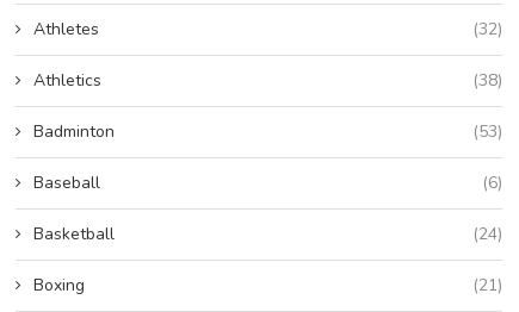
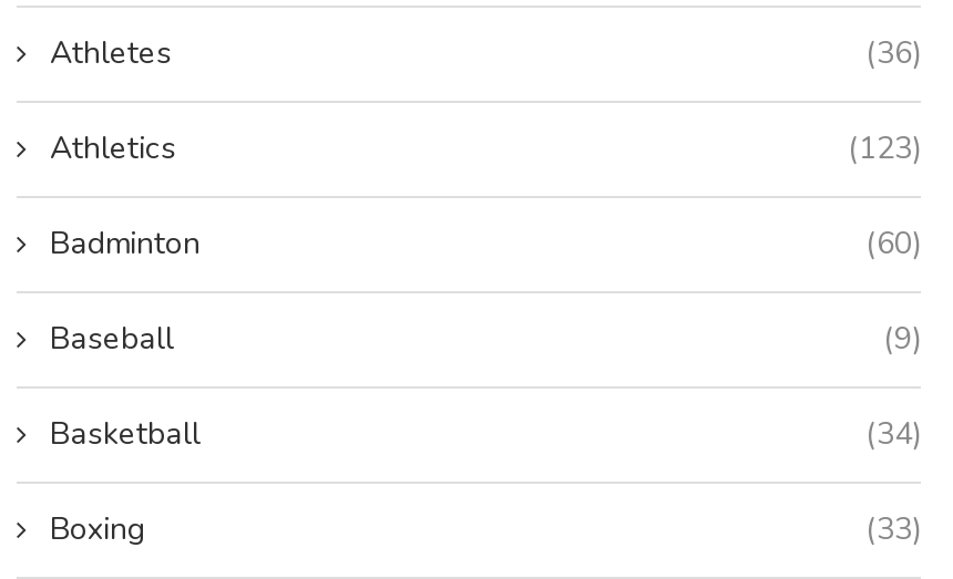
[472,18,502,40] (32) -> [865,31,921,74] (36)
[472,69,502,91] (38) -> [848,127,921,169] (123)
[472,120,502,143] (53) -> [865,222,921,264] (60)
[482,171,502,194] (6) -> [883,317,921,359] (9)
[472,222,502,245] (24) -> [865,412,921,454] (34)
[472,274,502,296] (21) -> [865,507,921,550] (33)

